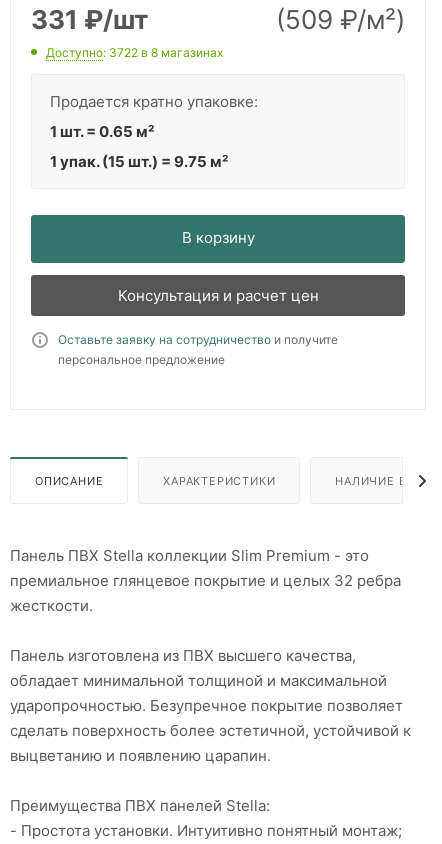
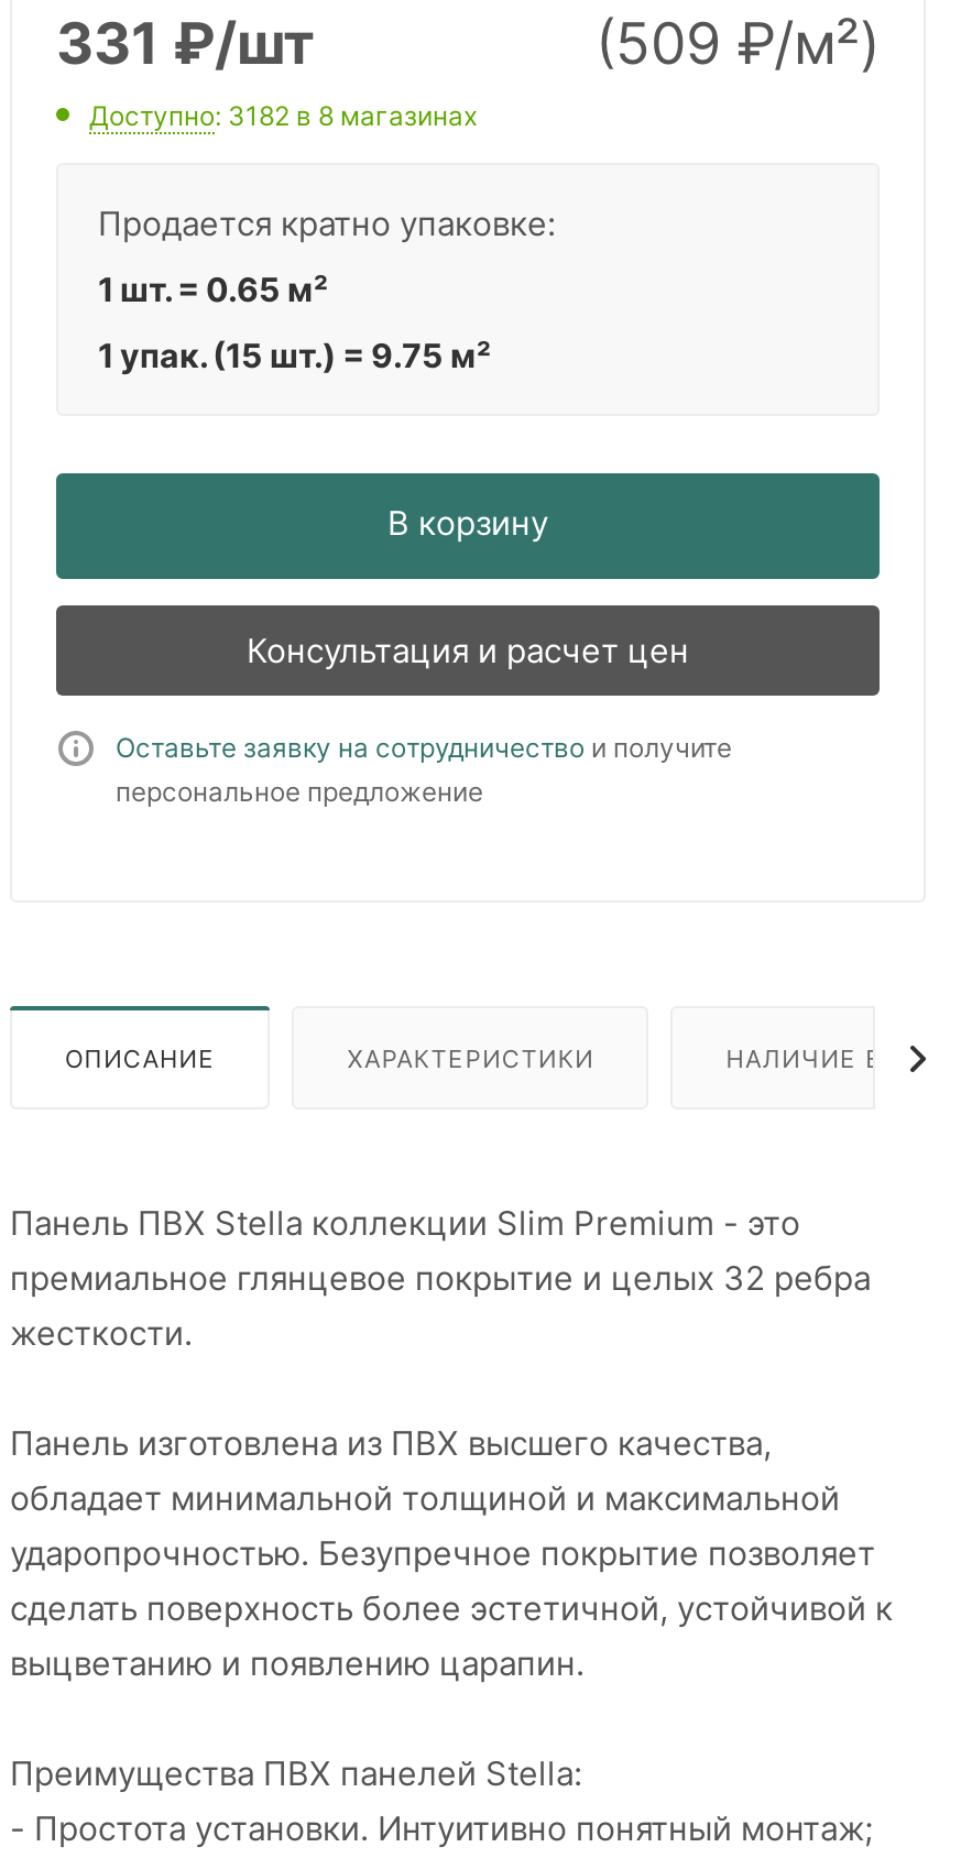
[46,45,223,60] Доступно: 3722 в 8 магазинах -> [89,100,477,133] Доступно: 3182 в 8 магазинах

